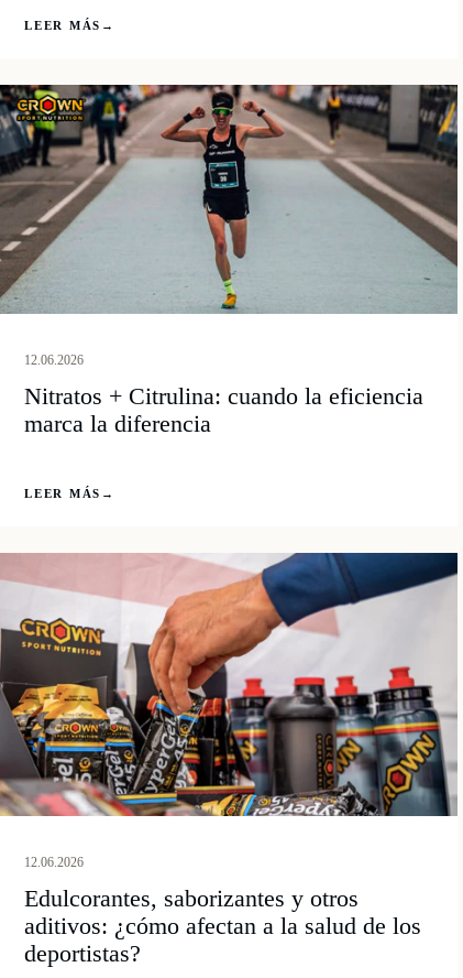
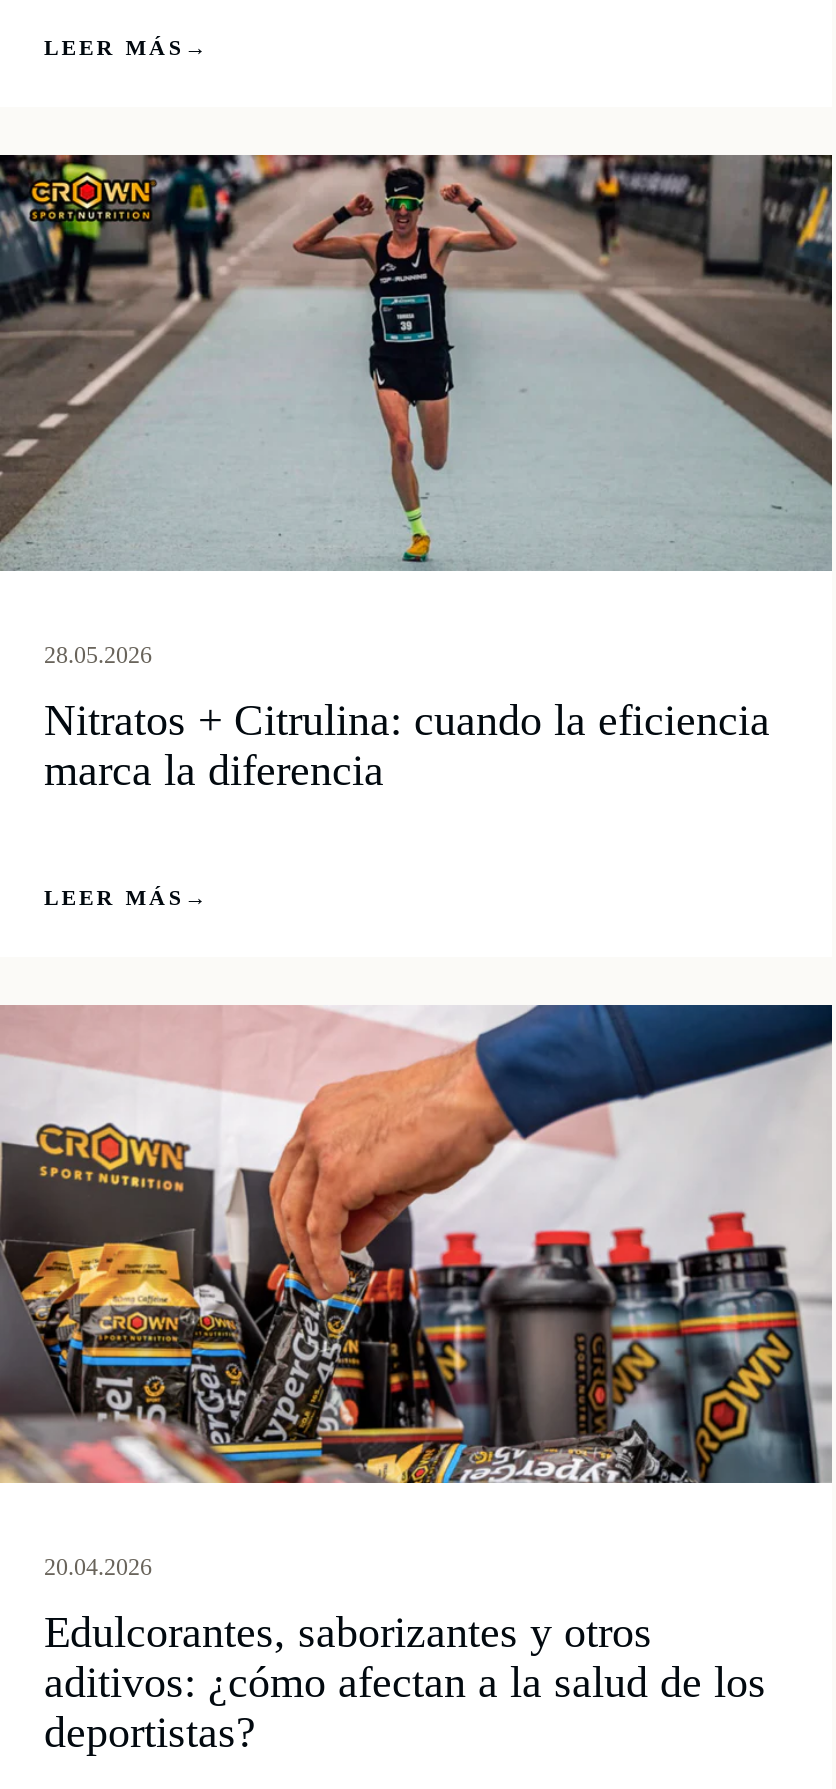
[24,353,84,368] 12.06.2026 -> [44,642,152,670] 28.05.2026
[24,854,84,870] 12.06.2026 -> [44,1553,152,1581] 20.04.2026

